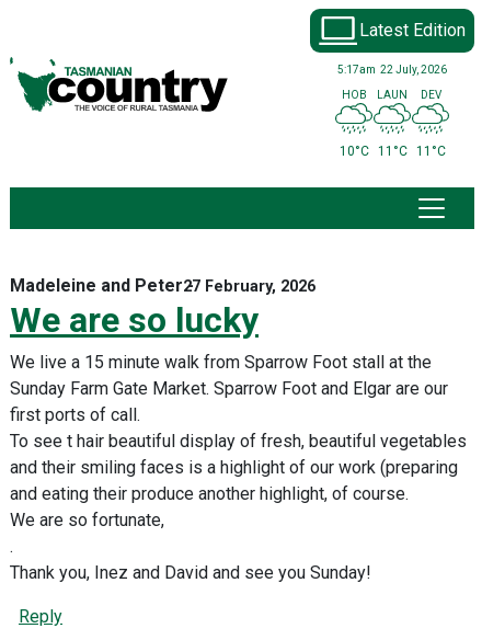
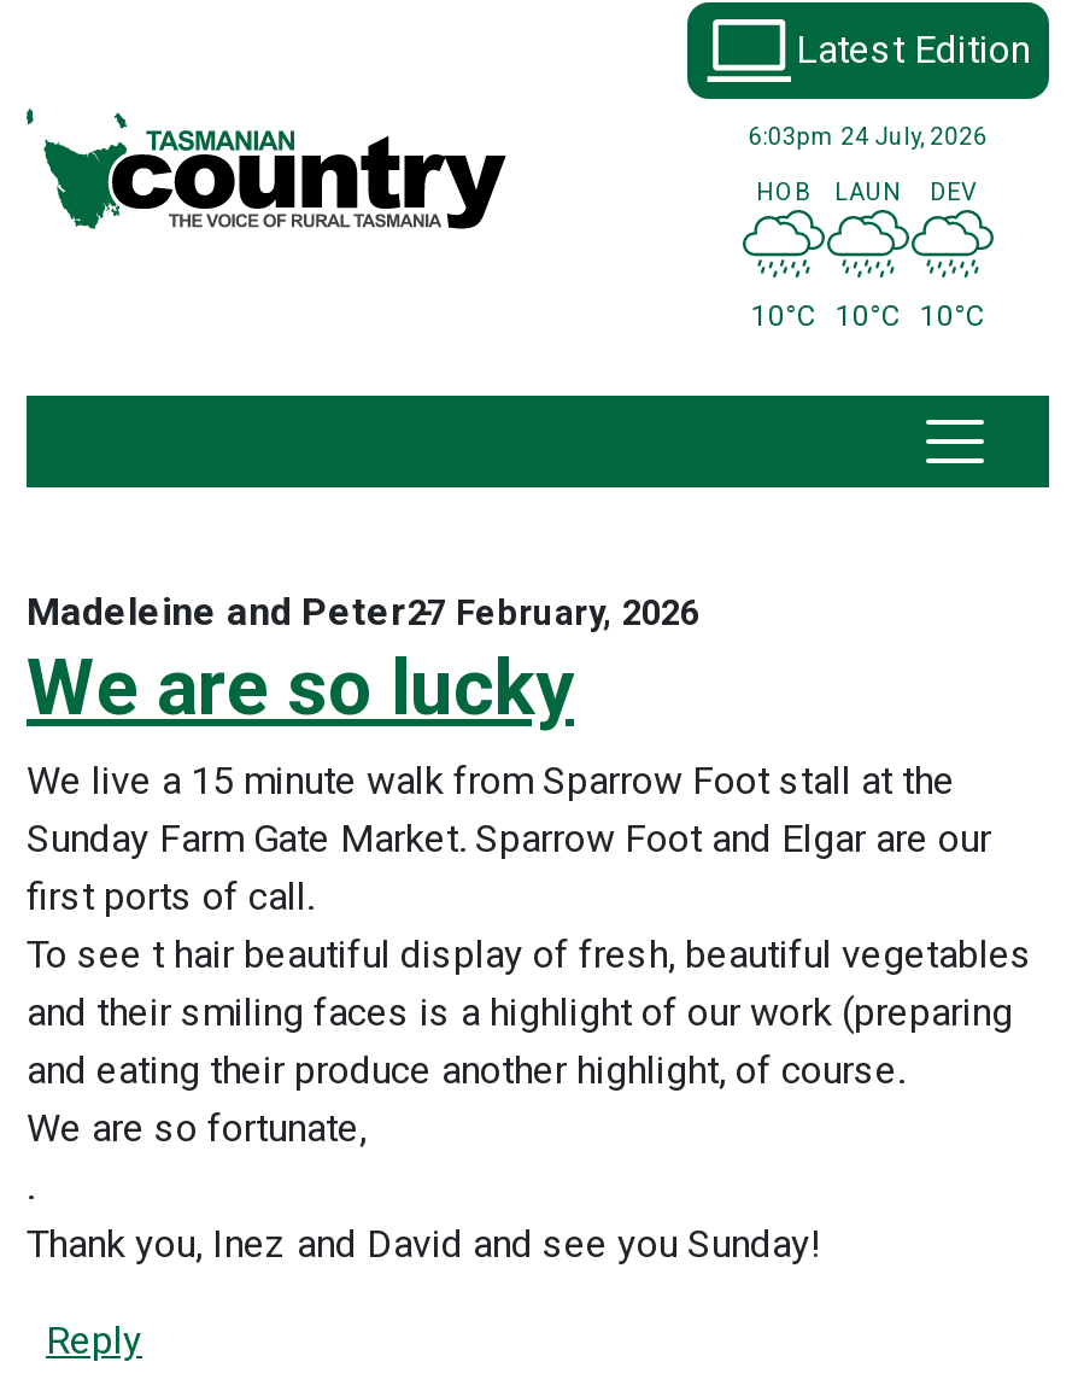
[338,64,447,76] 5:17am 22 July, 2026 -> [749,123,988,150] 6:03pm 24 July, 2026
[377,144,407,159] 11°C -> [836,299,901,333] 10°C
[416,144,445,159] 11°C -> [920,299,985,333] 10°C

